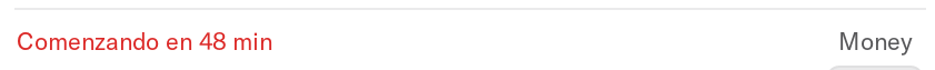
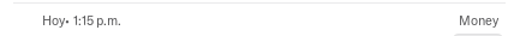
[17,26,272,57] Comenzando en 48 min -> [42,12,121,29] Hoy• 1:15 p.m.

